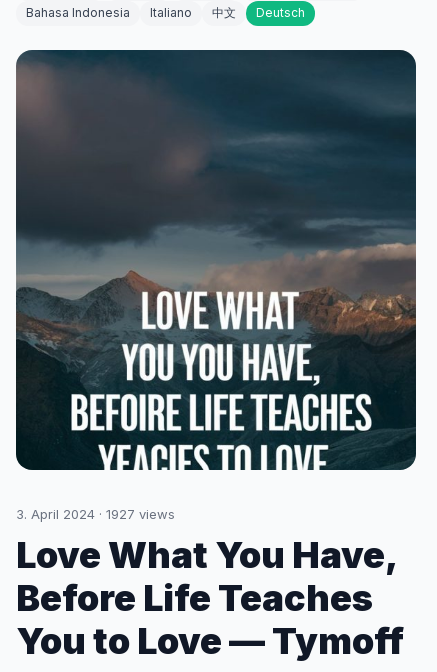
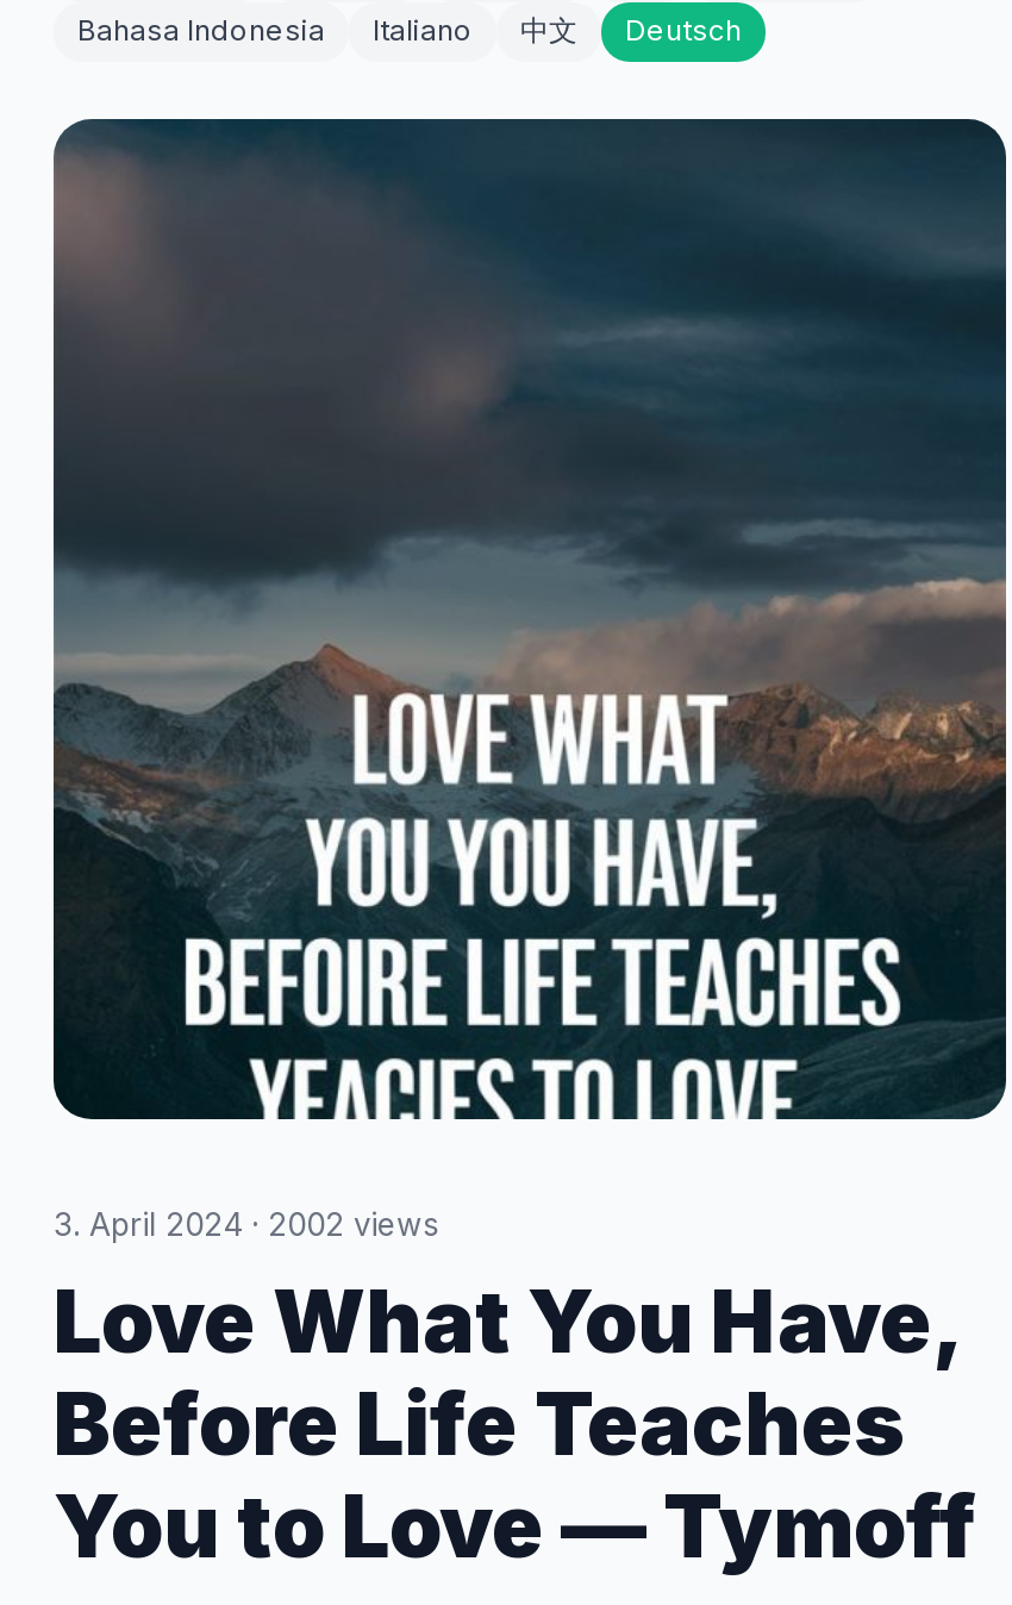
[16,506,175,522] 3. April 2024 · 1927 views -> [54,1205,439,1243] 3. April 2024 · 2002 views

